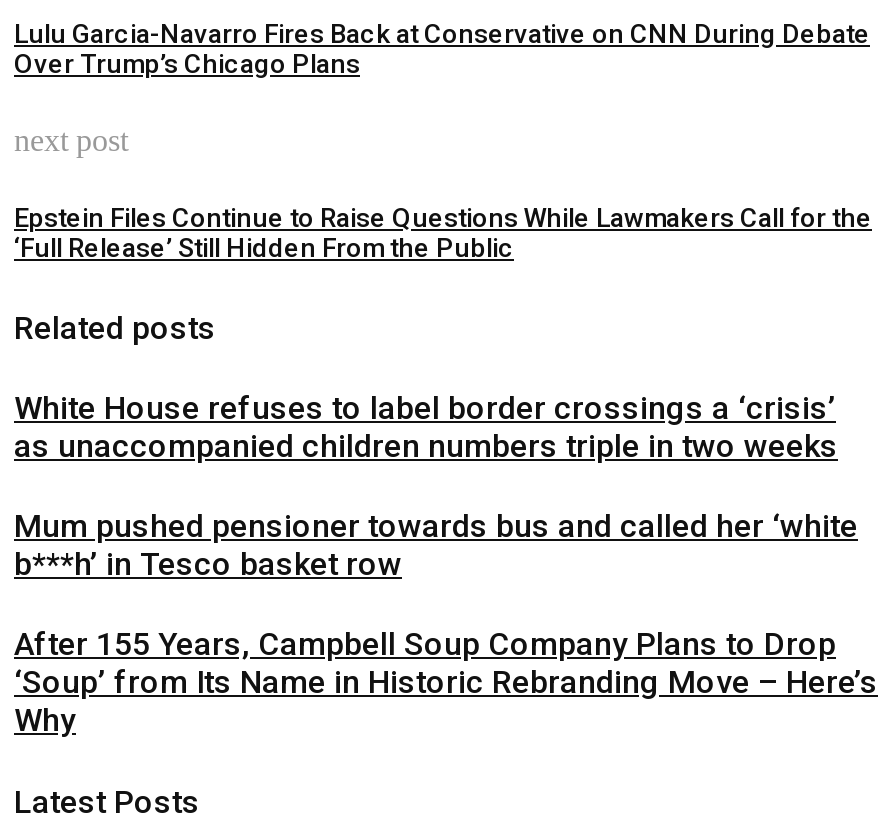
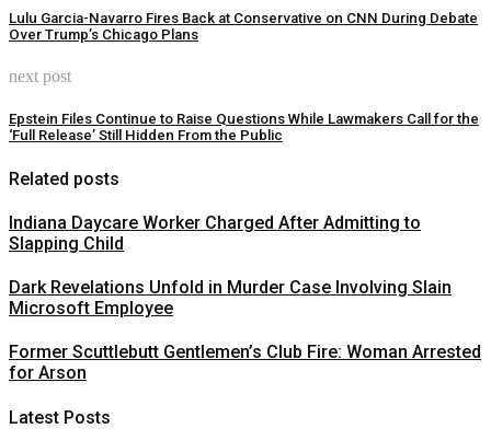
[14,389,838,465] White House refuses to label border crossings a ‘crisis’ | as unaccompanied children numbers triple in two weeks -> [9,212,421,254] Indiana Daycare Worker Charged After Admitting to | Slapping Child
[14,507,858,583] Mum pushed pensioner towards bus and called her ‘white | b***h’ in Tesco basket row -> [9,277,452,319] Dark Revelations Unfold in Murder Case Involving Slain | Microsoft Employee
[14,626,878,740] After 155 Years, Campbell Soup Company Plans to Drop | ‘Soup’ from Its Name in Historic Rebranding Move – Here’s | Why -> [9,342,481,383] Former Scuttlebutt Gentlemen’s Club Fire: Woman Arrested | for Arson

